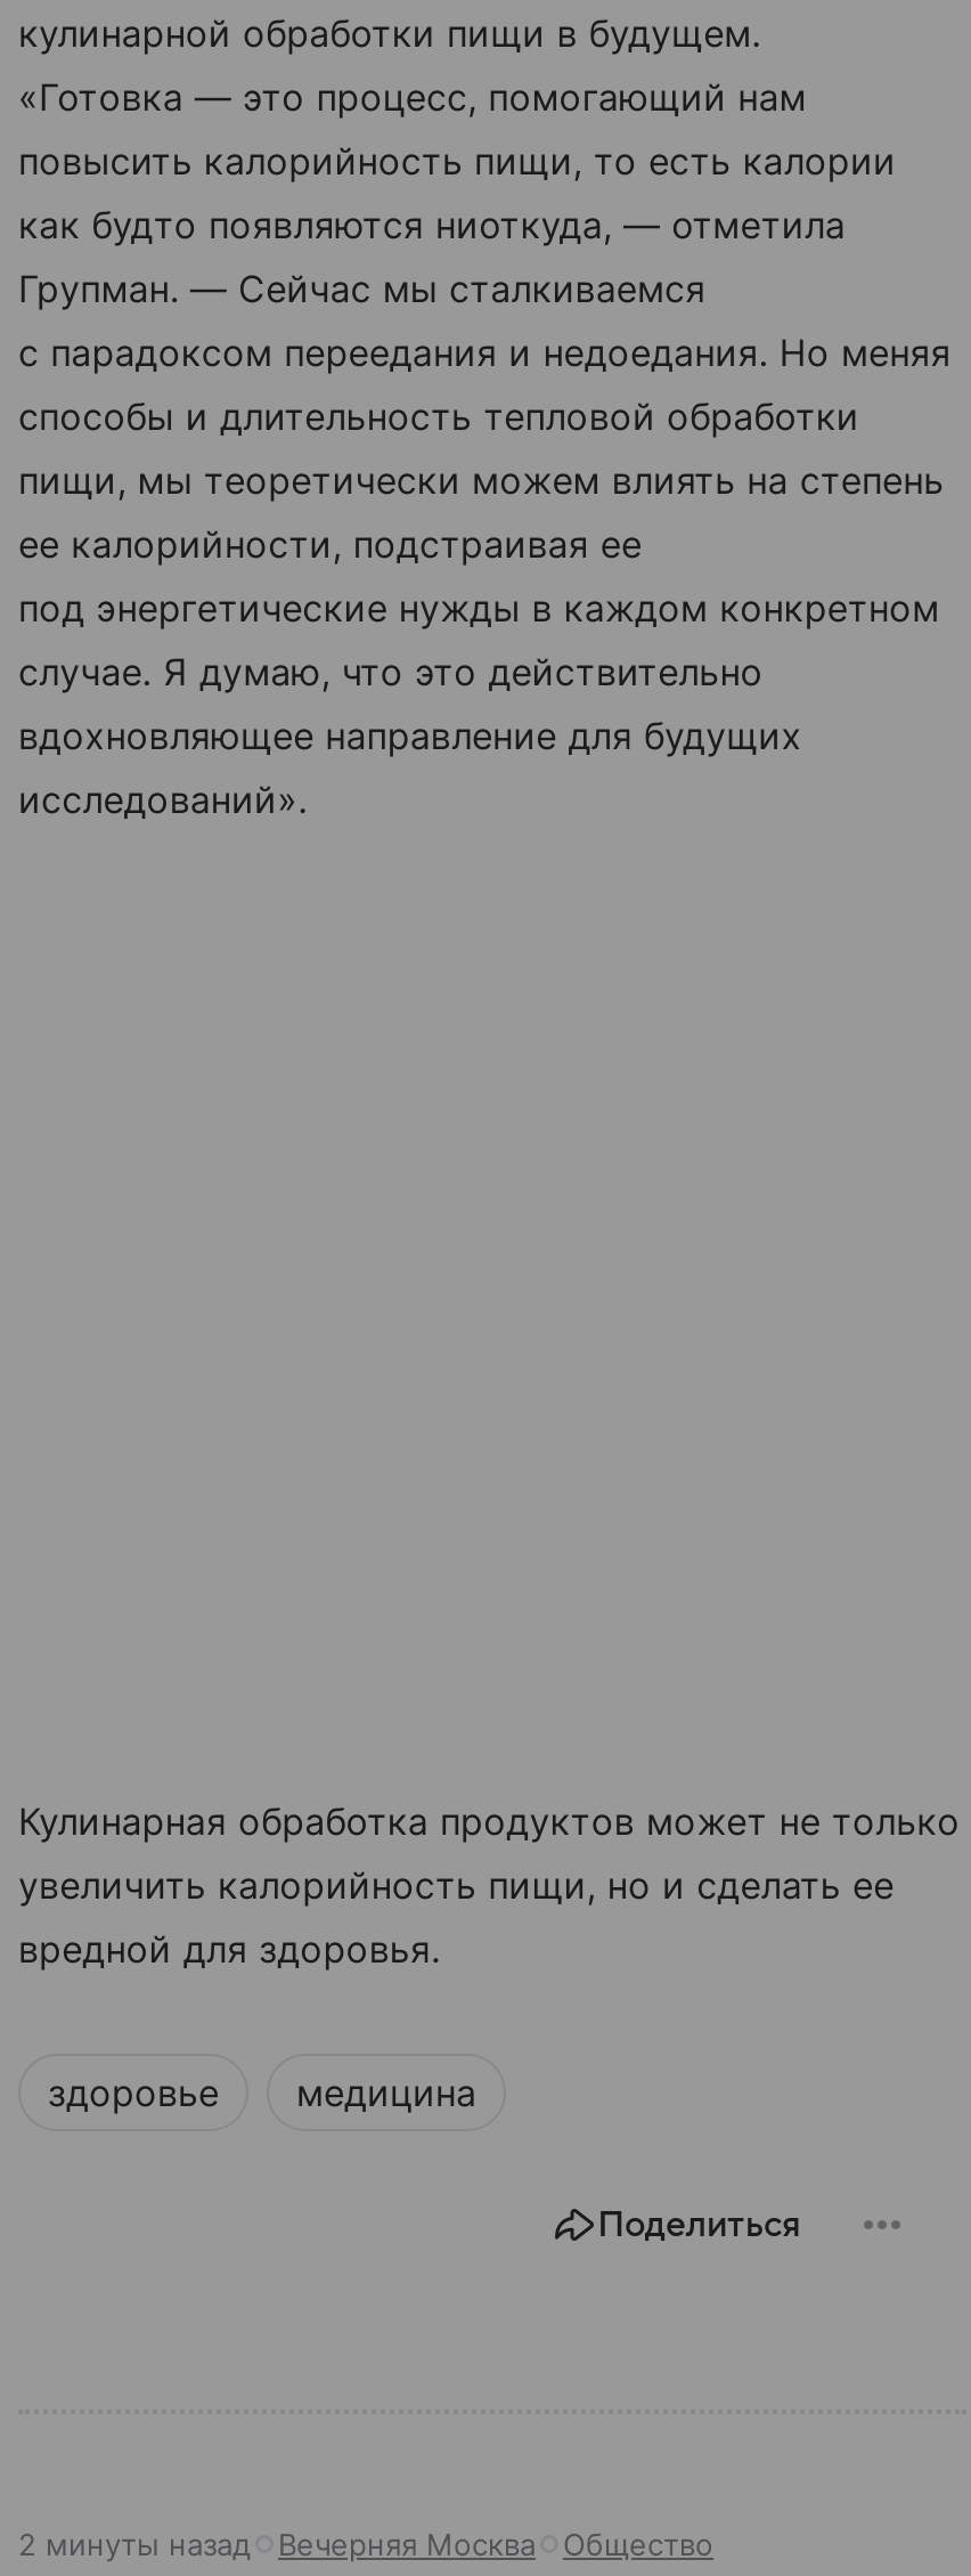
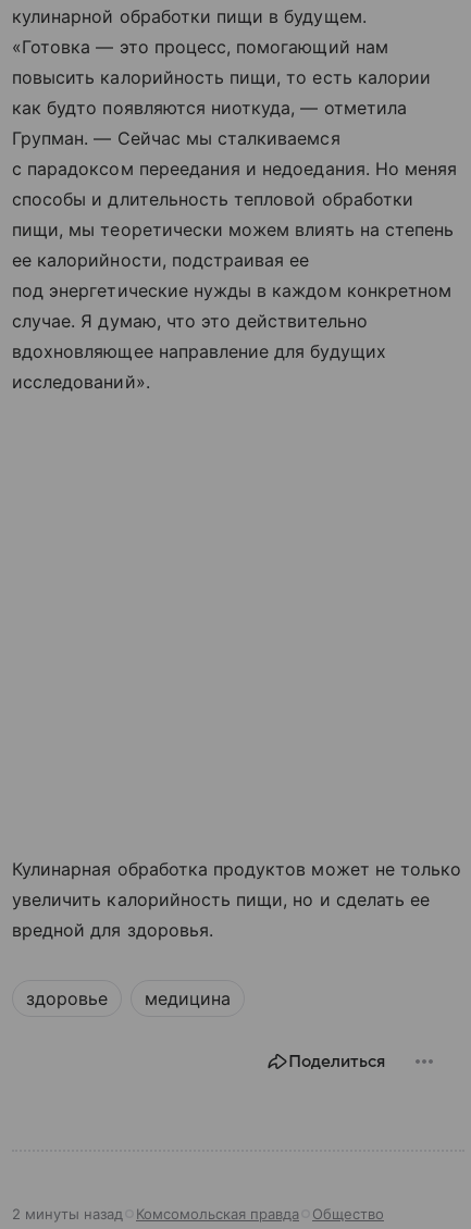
[278,2525,536,2562] Вечерняя Москва -> [136,1205,299,1222] Комсомольская правда

